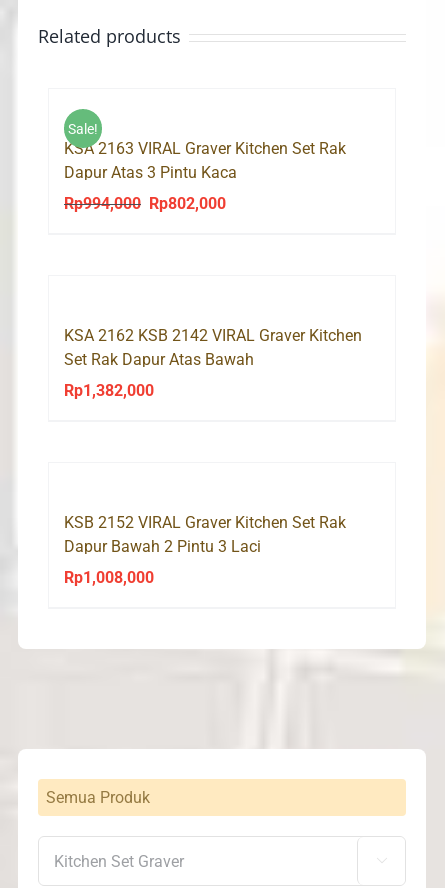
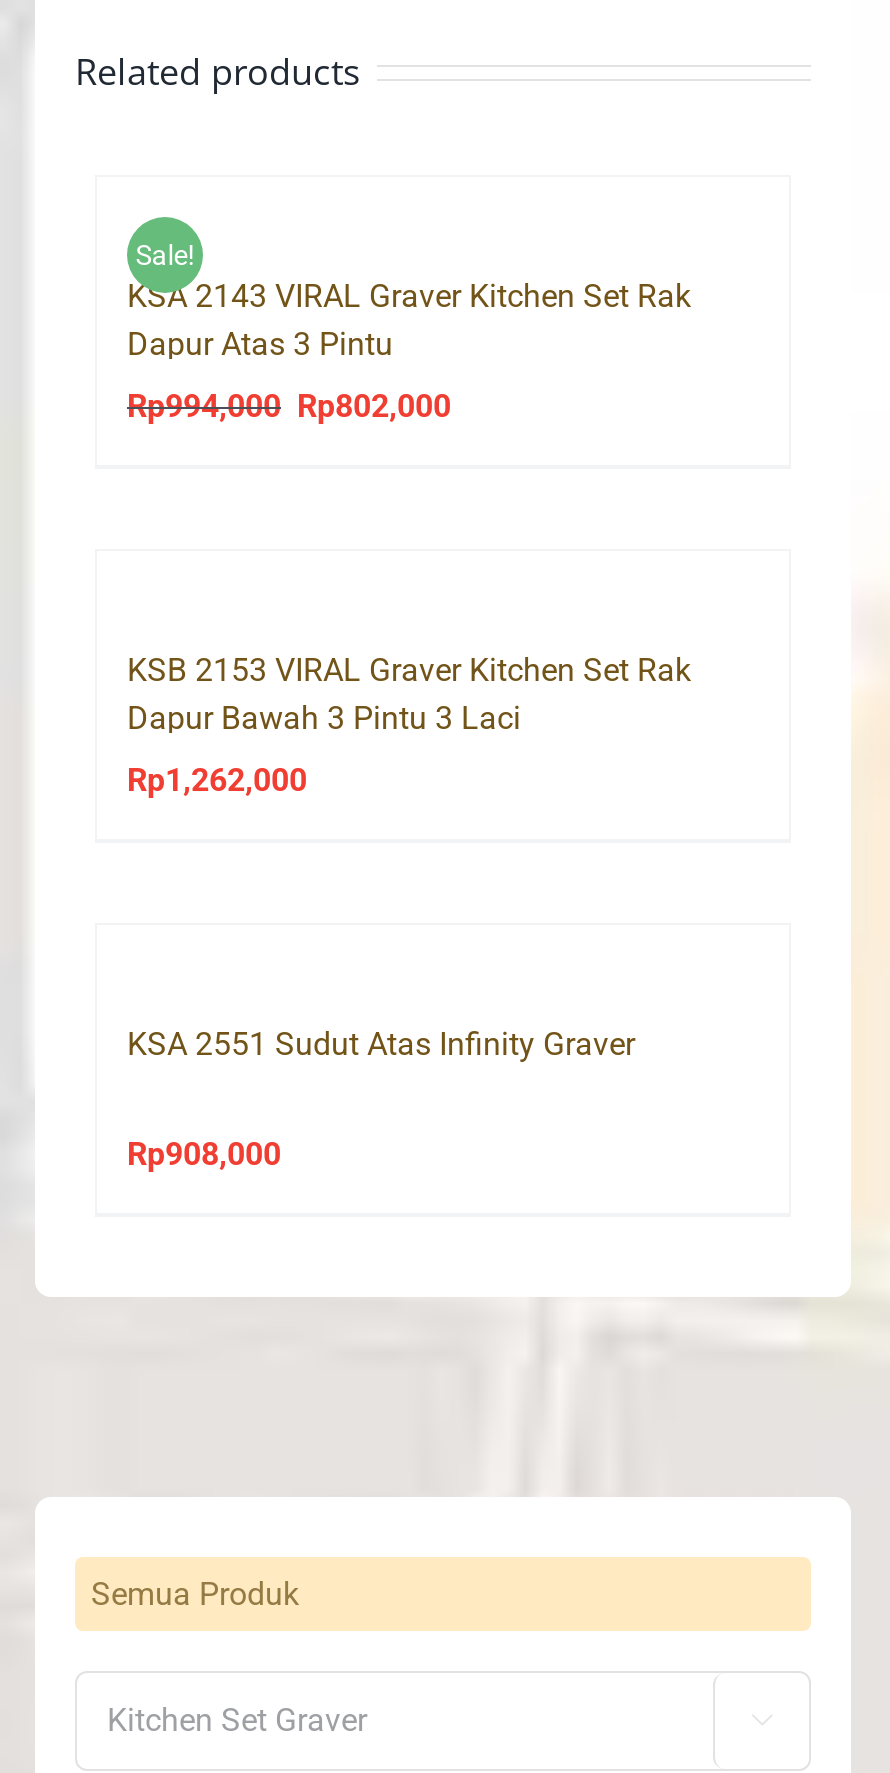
[64,139,346,182] KSA 2163 VIRAL Graver Kitchen Set Rak | Dapur Atas 3 Pintu Kaca -> [127,276,691,362] KSA 2143 VIRAL Graver Kitchen Set Rak | Dapur Atas 3 Pintu
[64,326,362,369] KSA 2162 KSB 2142 VIRAL Graver Kitchen | Set Rak Dapur Atas Bawah -> [127,650,691,736] KSB 2153 VIRAL Graver Kitchen Set Rak | Dapur Bawah 3 Pintu 3 Laci
[64,381,154,400] Rp1,382,000 -> [127,760,307,798] Rp1,262,000
[64,513,346,556] KSB 2152 VIRAL Graver Kitchen Set Rak | Dapur Bawah 2 Pintu 3 Laci -> [127,1024,635,1062] KSA 2551 Sudut Atas Infinity Graver
[64,568,154,587] Rp1,008,000 -> [127,1134,281,1172] Rp908,000

